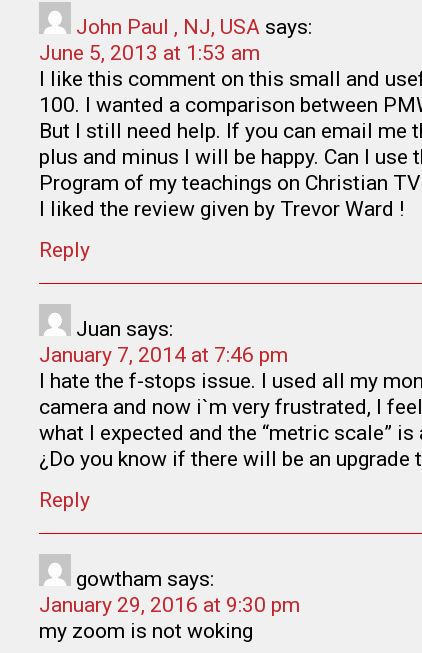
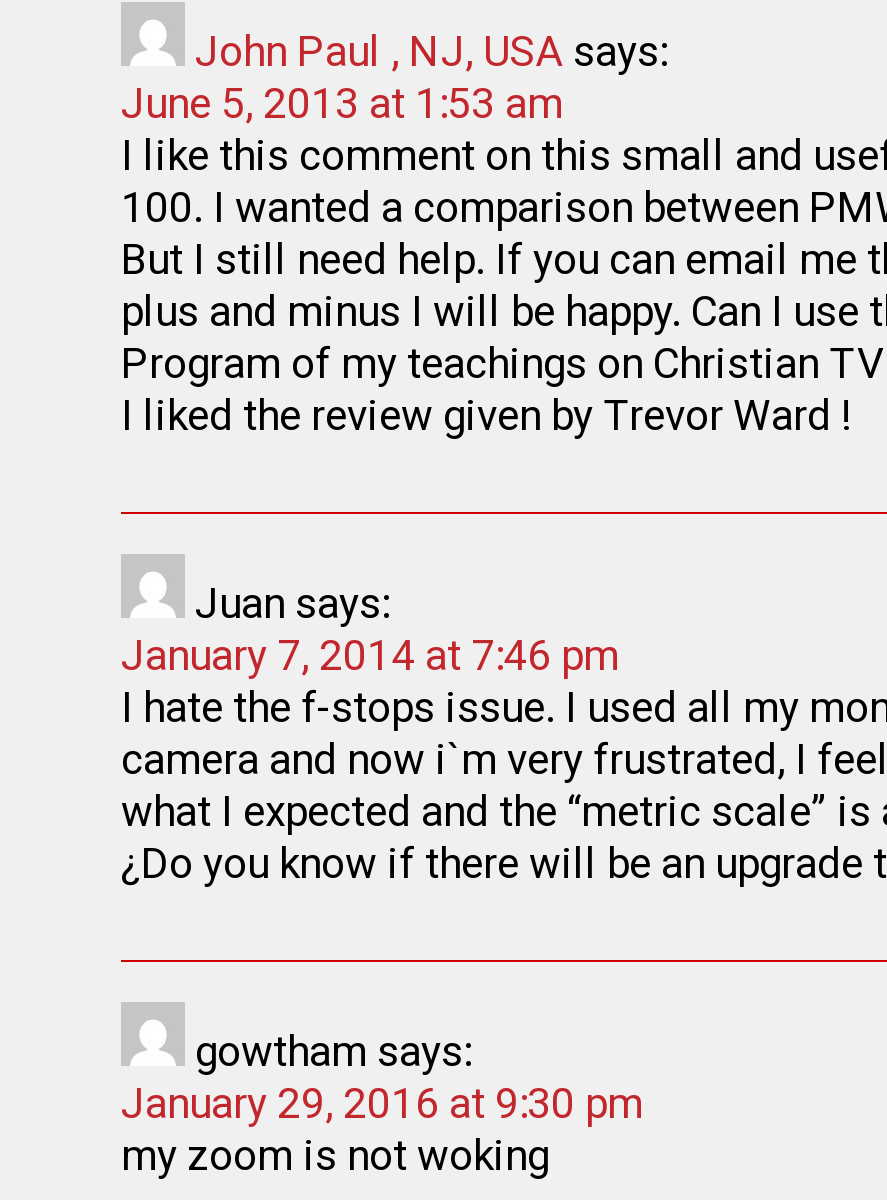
[39,237,90,262] Reply -> none
[39,487,90,512] Reply -> none

